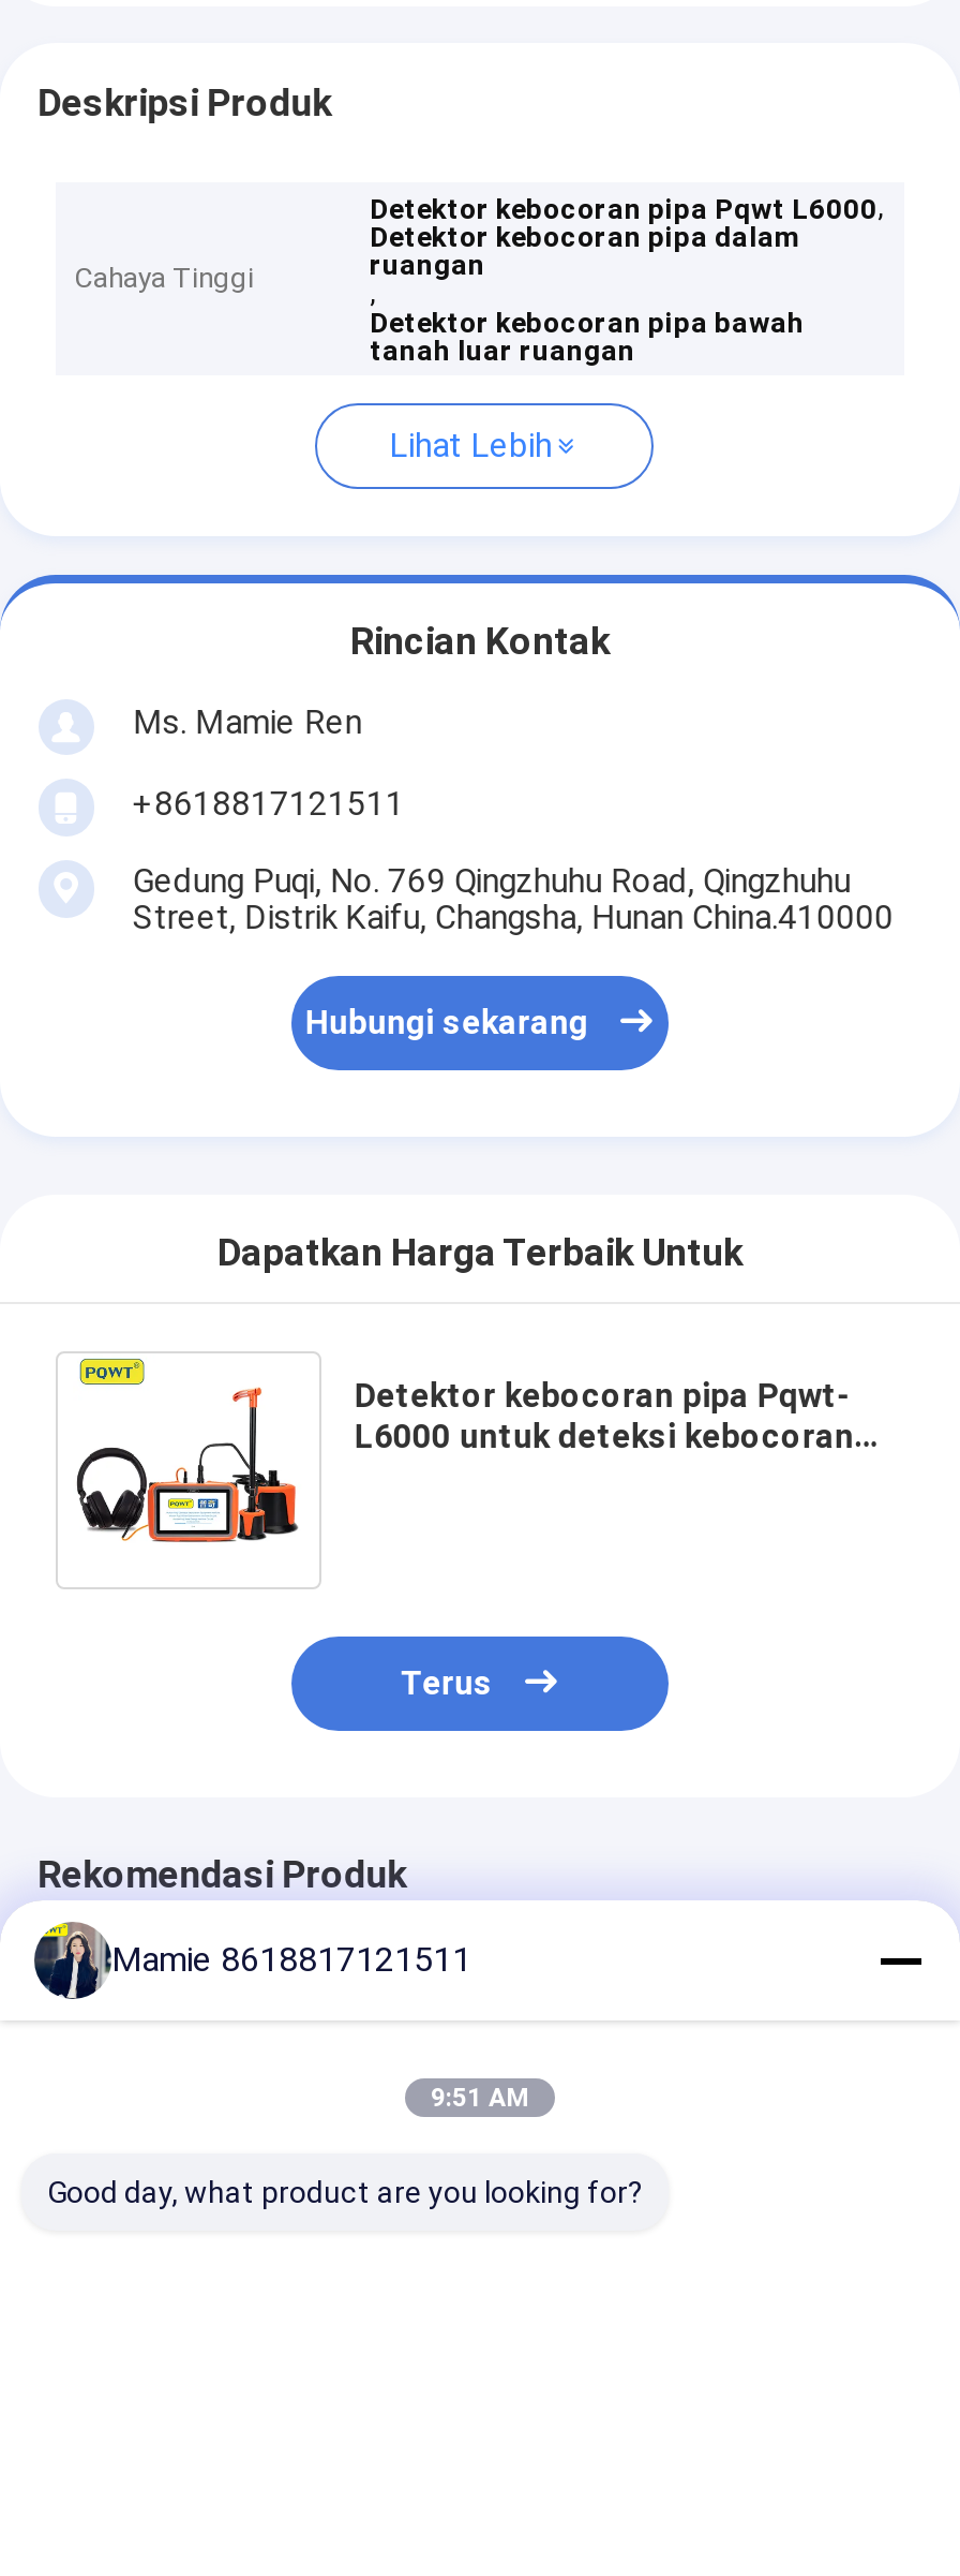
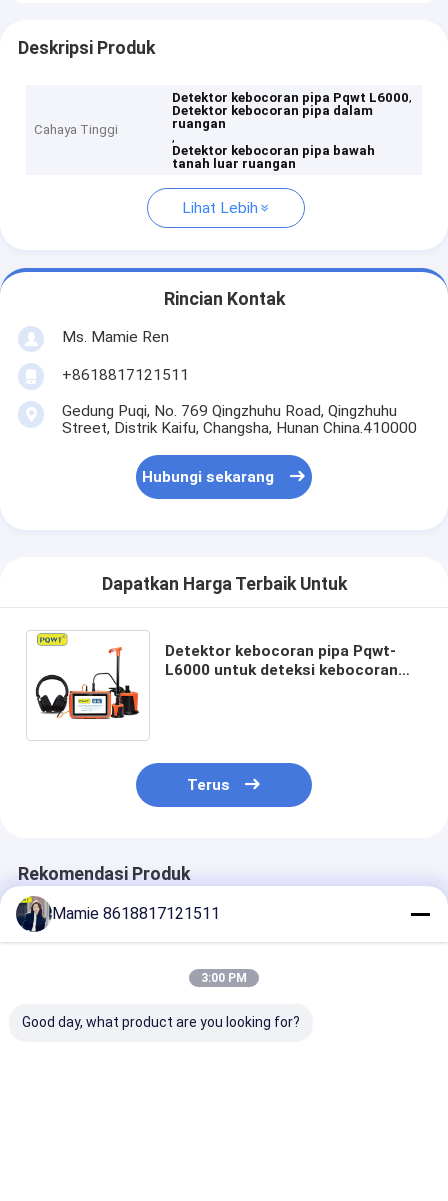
[431,2083,529,2113] 9:51 AM -> [201,971,247,985] 3:00 PM

